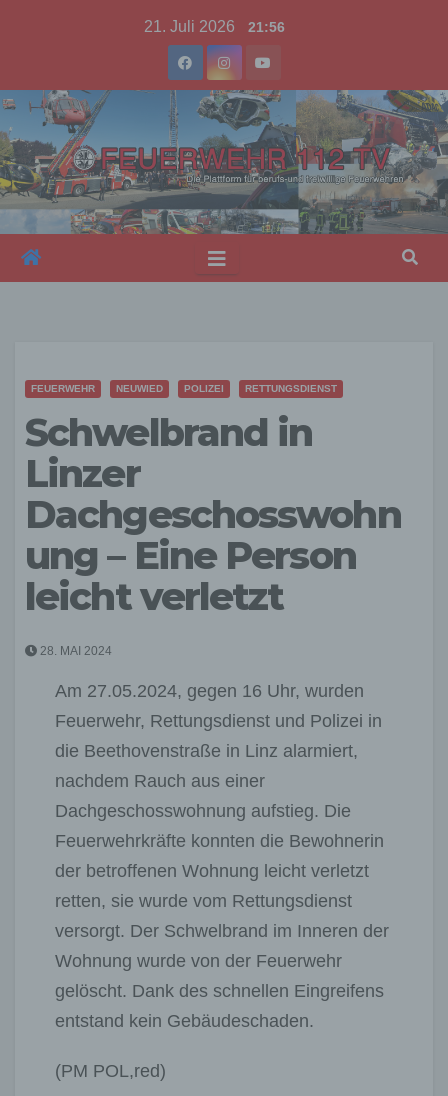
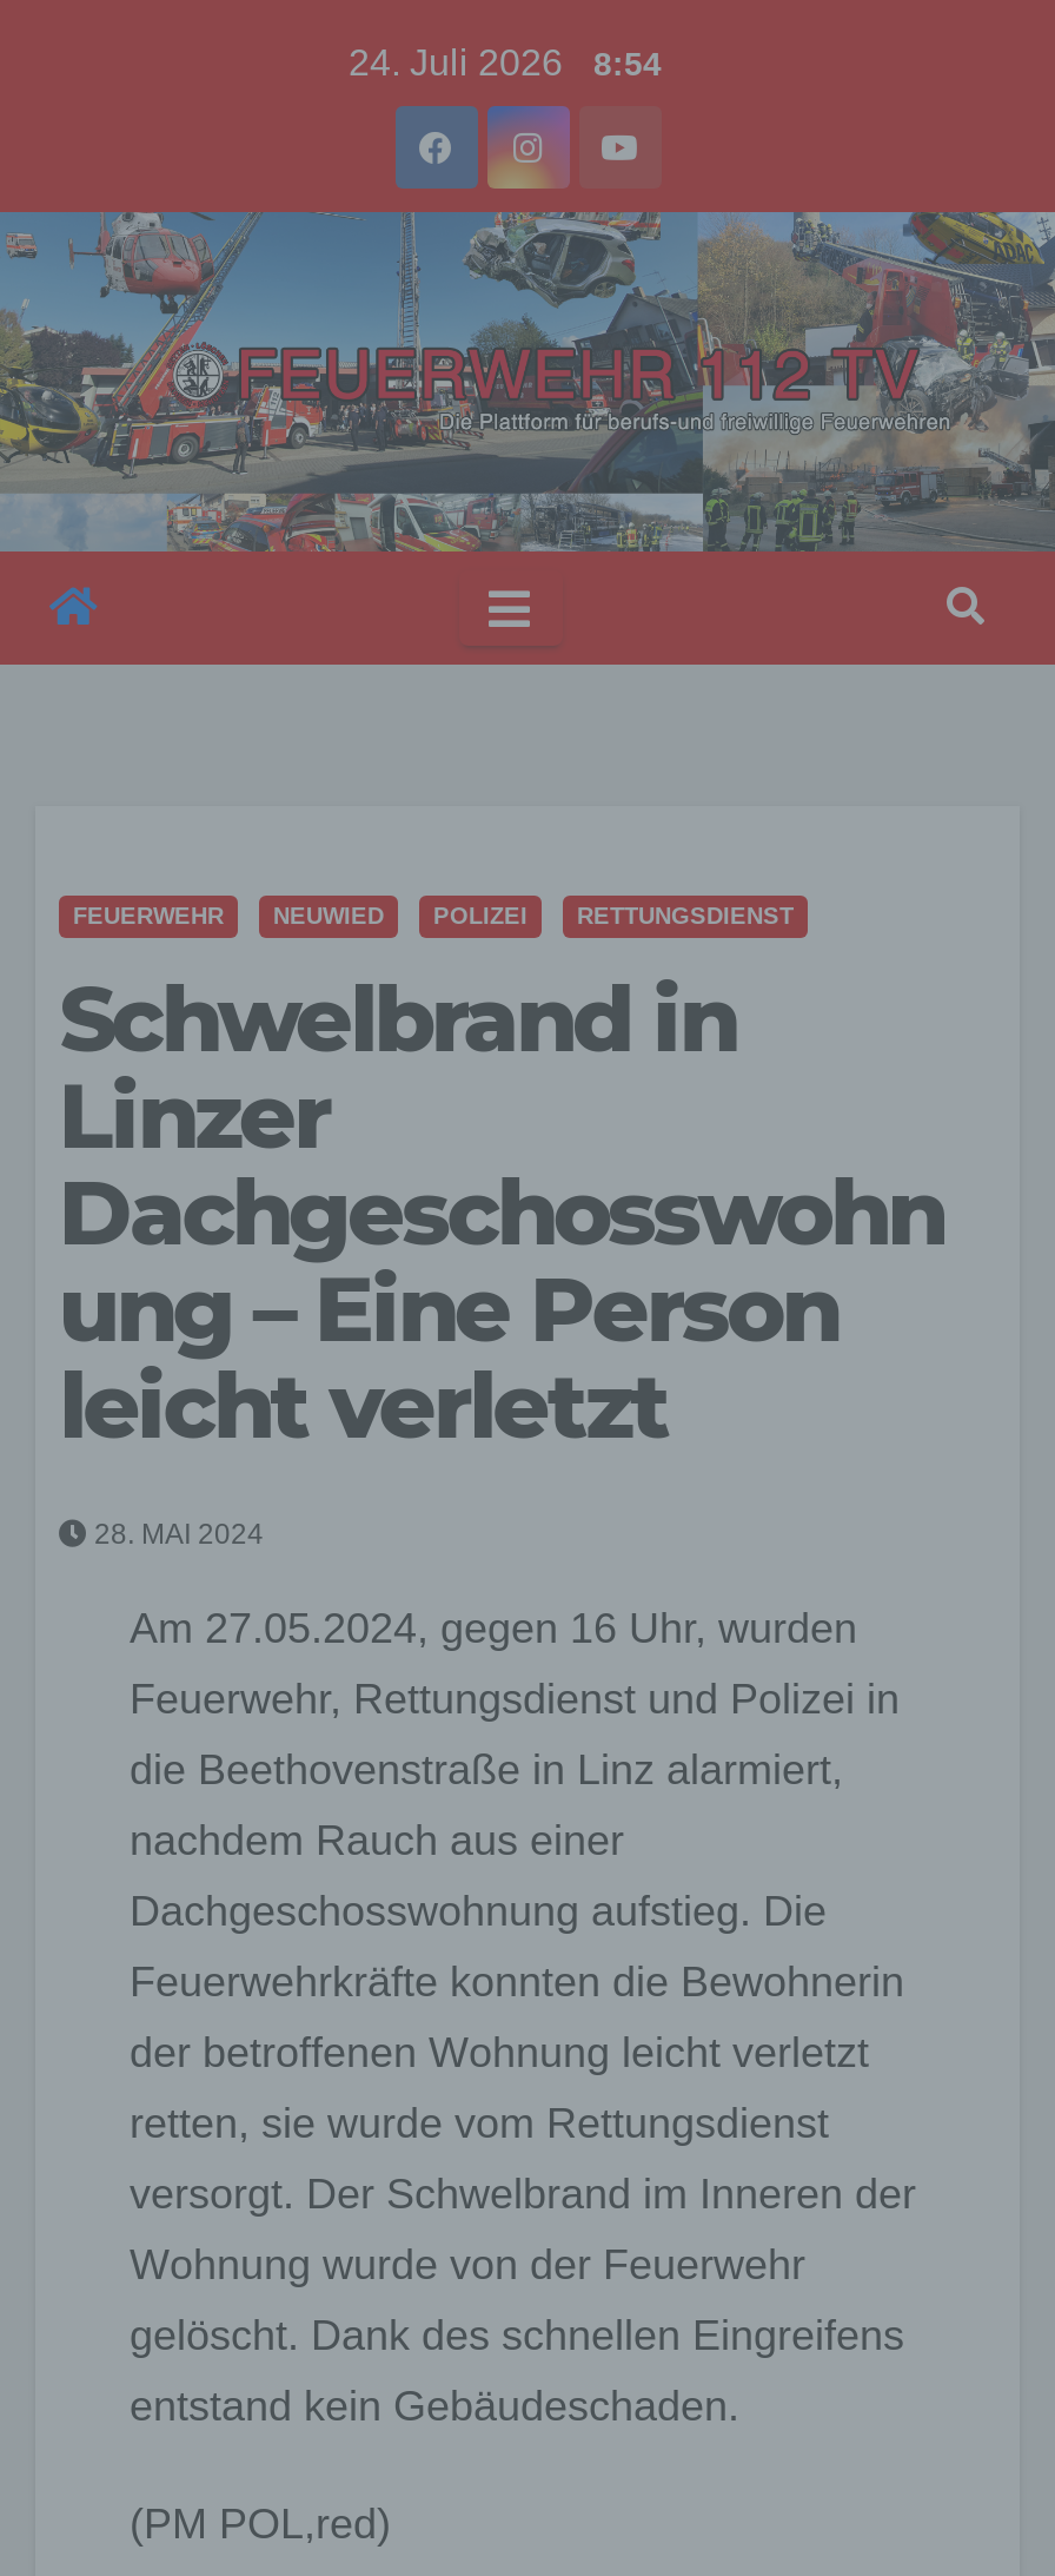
[144,18,285,35] 21. Juli 2026 21:56 -> [349,42,662,82] 24. Juli 2026 8:54

